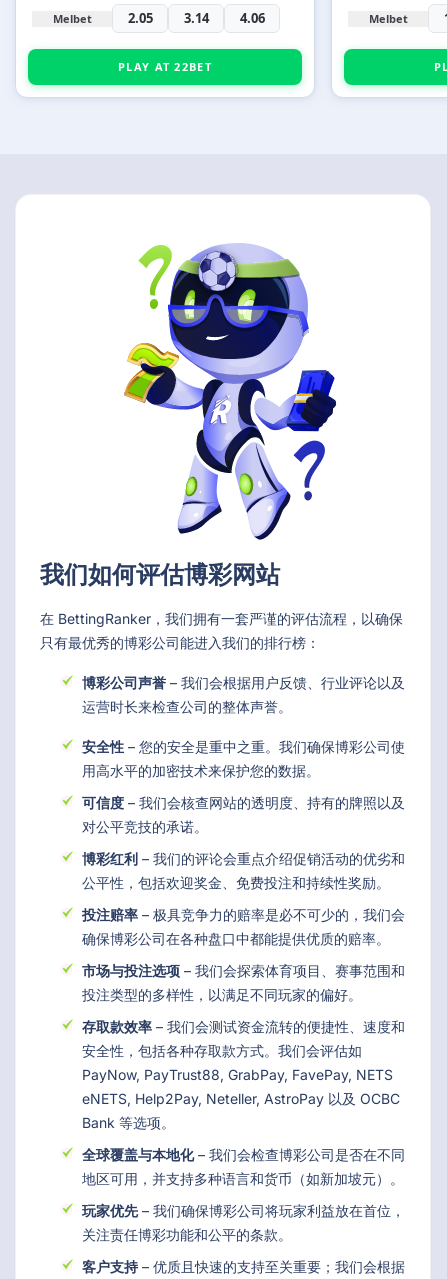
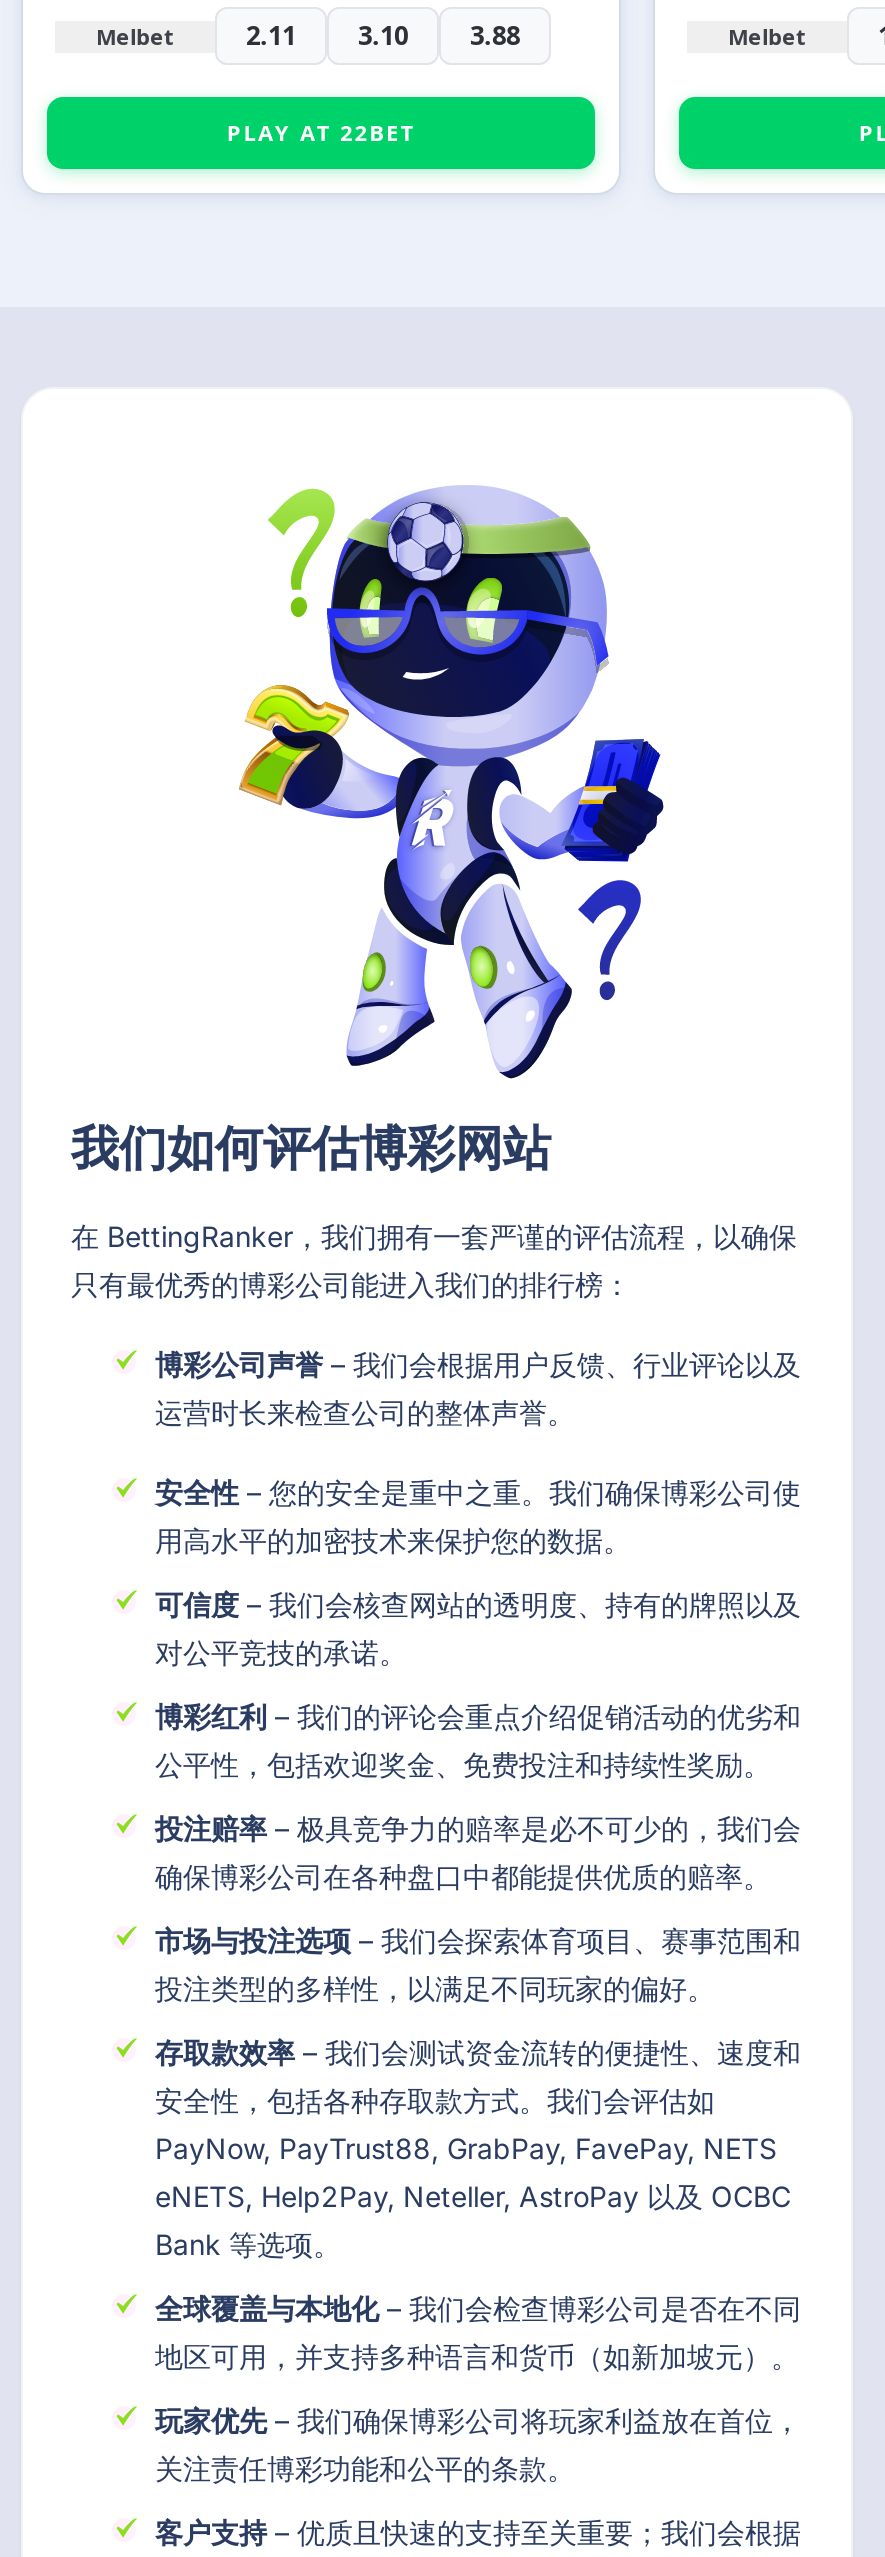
[127,9,152,27] 2.05 -> [246,17,296,53] 2.11
[183,9,208,27] 3.14 -> [358,17,408,53] 3.10
[239,9,264,27] 4.06 -> [470,17,520,53] 3.88

